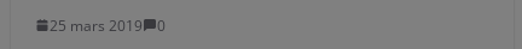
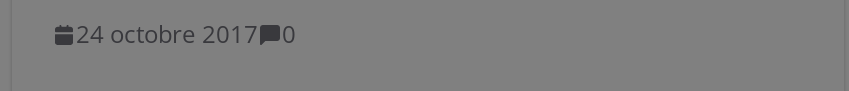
[50,15,166,36] 25 mars 2019 0 -> [76,18,296,52] 24 octobre 2017 0

